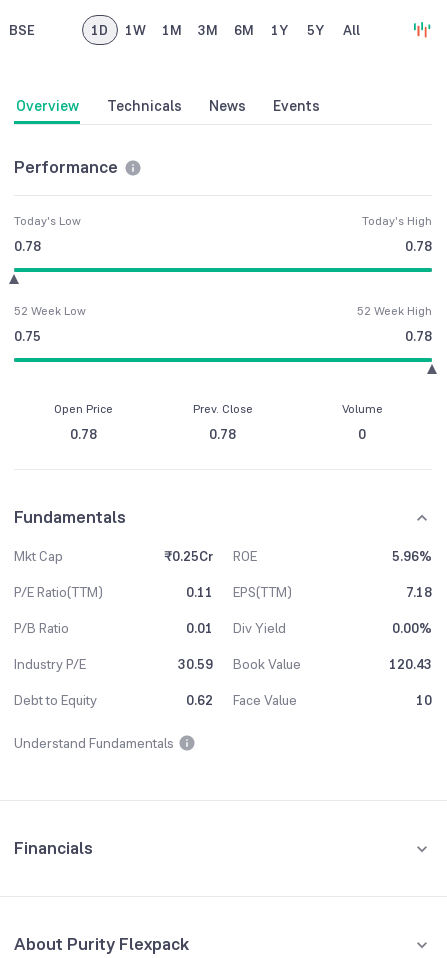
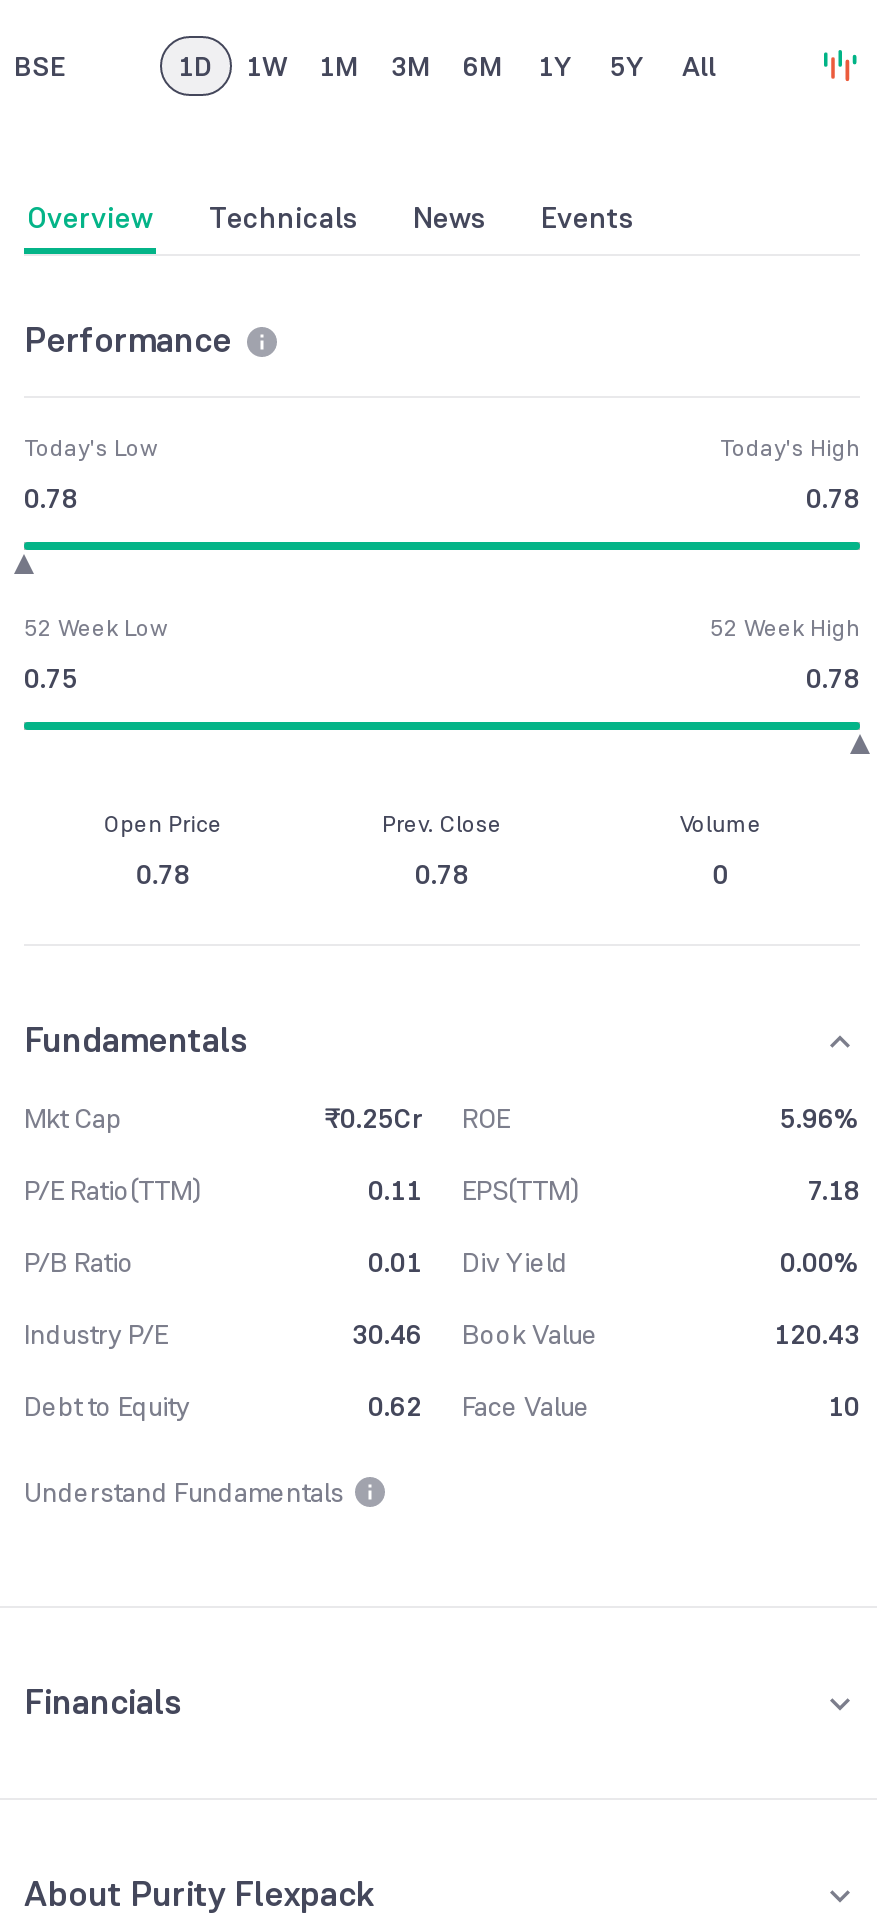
[178,655,301,673] 30.59 Book Value -> [352,1316,598,1352] 30.46 Book Value

